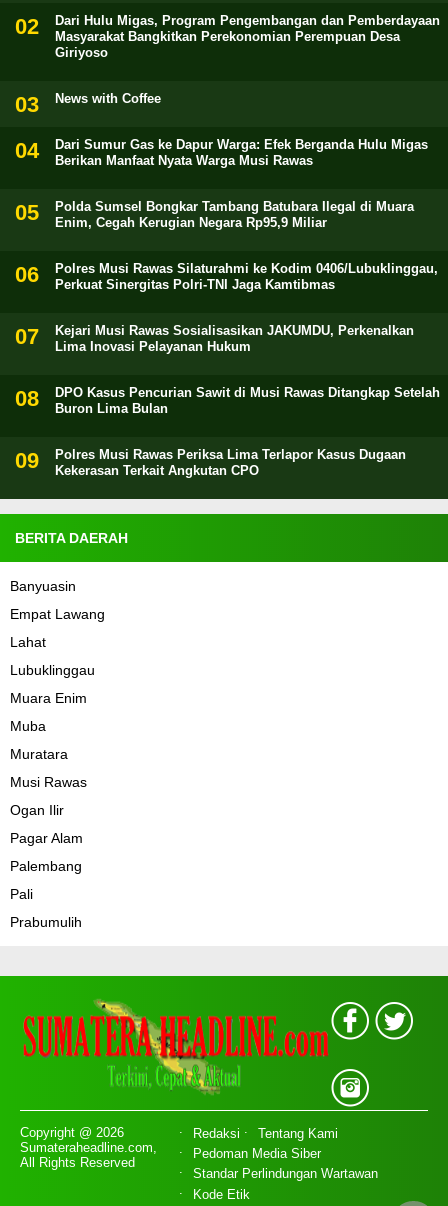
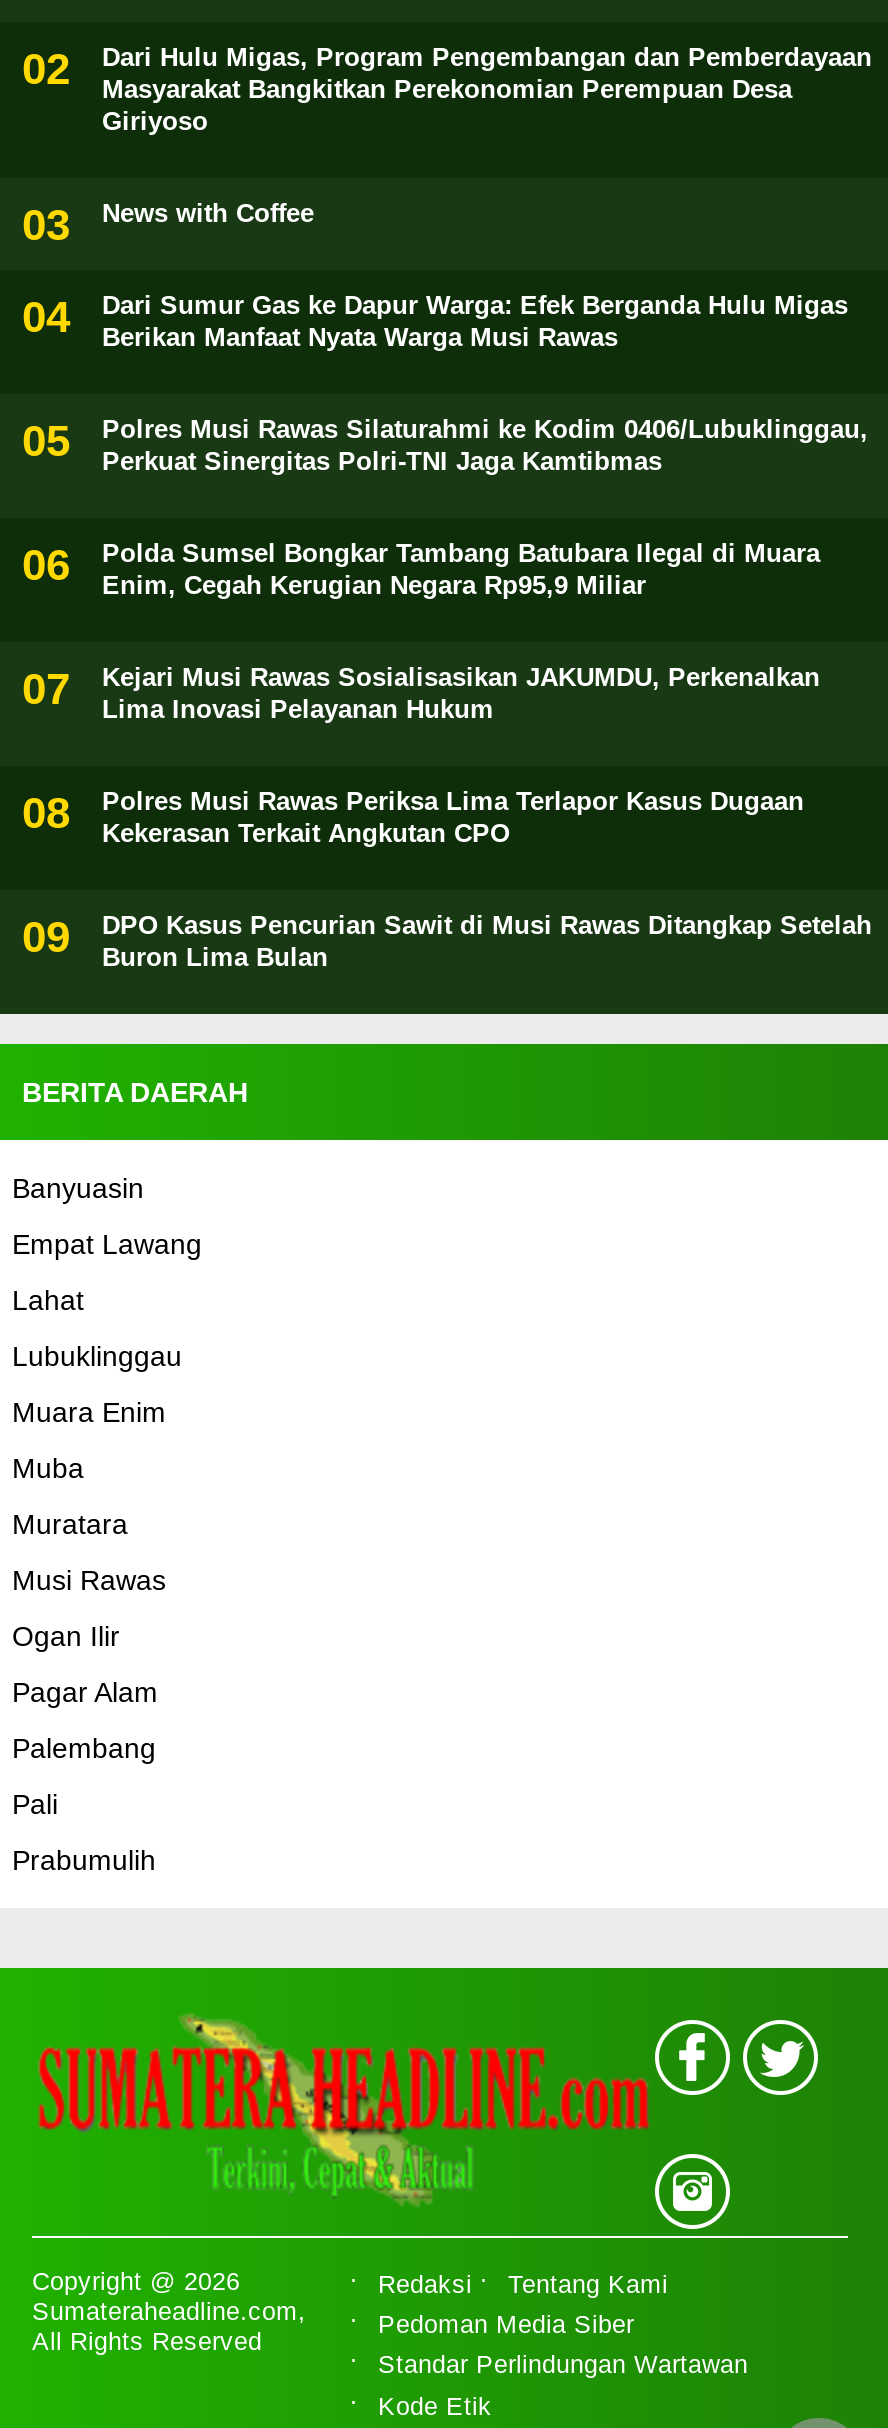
moved [55,199,414,230] -> [102,538,820,600]: Polda Sumsel Bongkar Tambang Batubara Ilegal di Muara | Enim, Cegah Kerugian Negara Rp95,9 Miliar
moved [55,261,438,292] -> [102,414,868,476]: Polres Musi Rawas Silaturahmi ke Kodim 0406/Lubuklinggau, | Perkuat Sinergitas Polri-TNI Jaga Kamtibmas
moved [55,385,440,416] -> [102,910,872,972]: DPO Kasus Pencurian Sawit di Musi Rawas Ditangkap Setelah | Buron Lima Bulan
moved [55,447,406,478] -> [102,786,804,848]: Polres Musi Rawas Periksa Lima Terlapor Kasus Dugaan | Kekerasan Terkait Angkutan CPO

